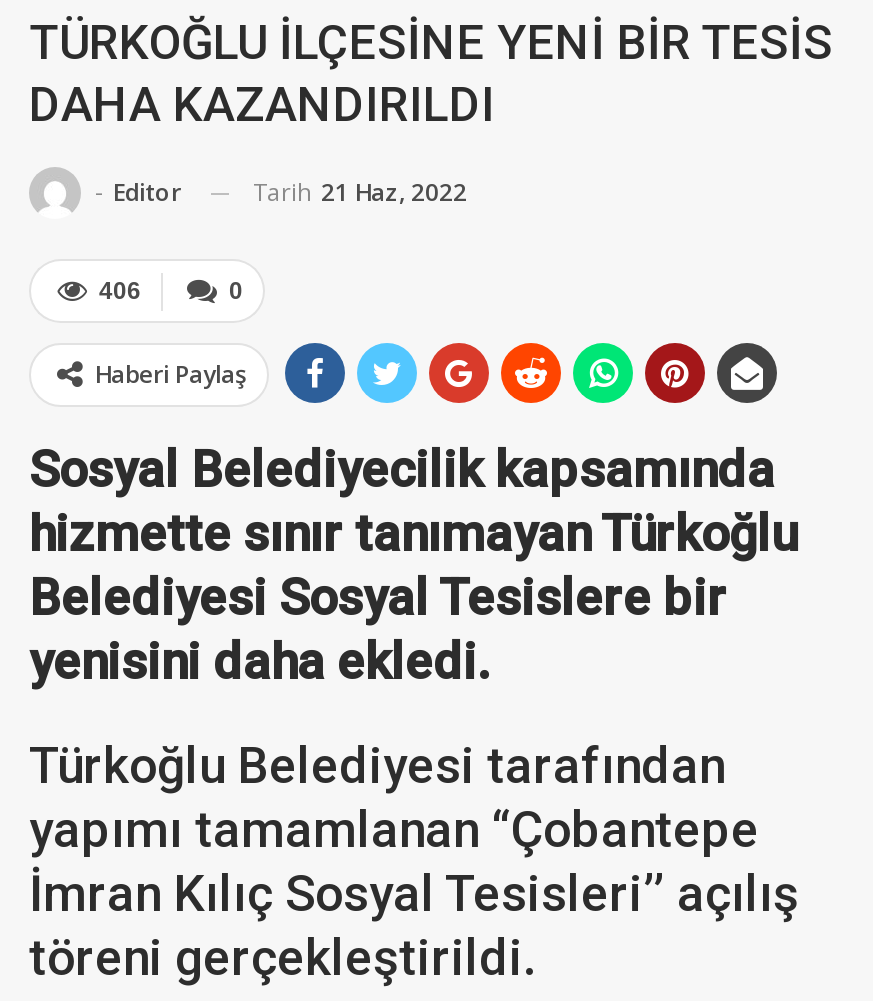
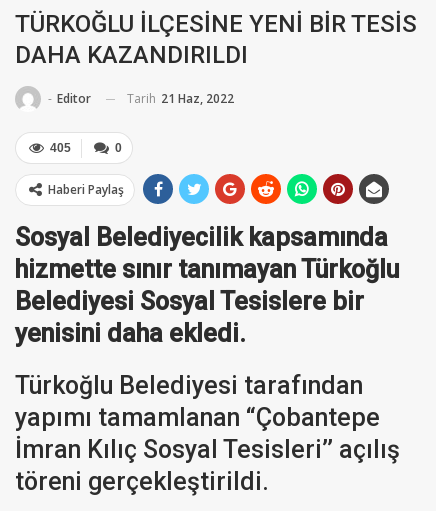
[99,278,141,306] 406 -> [50,141,71,155] 405

